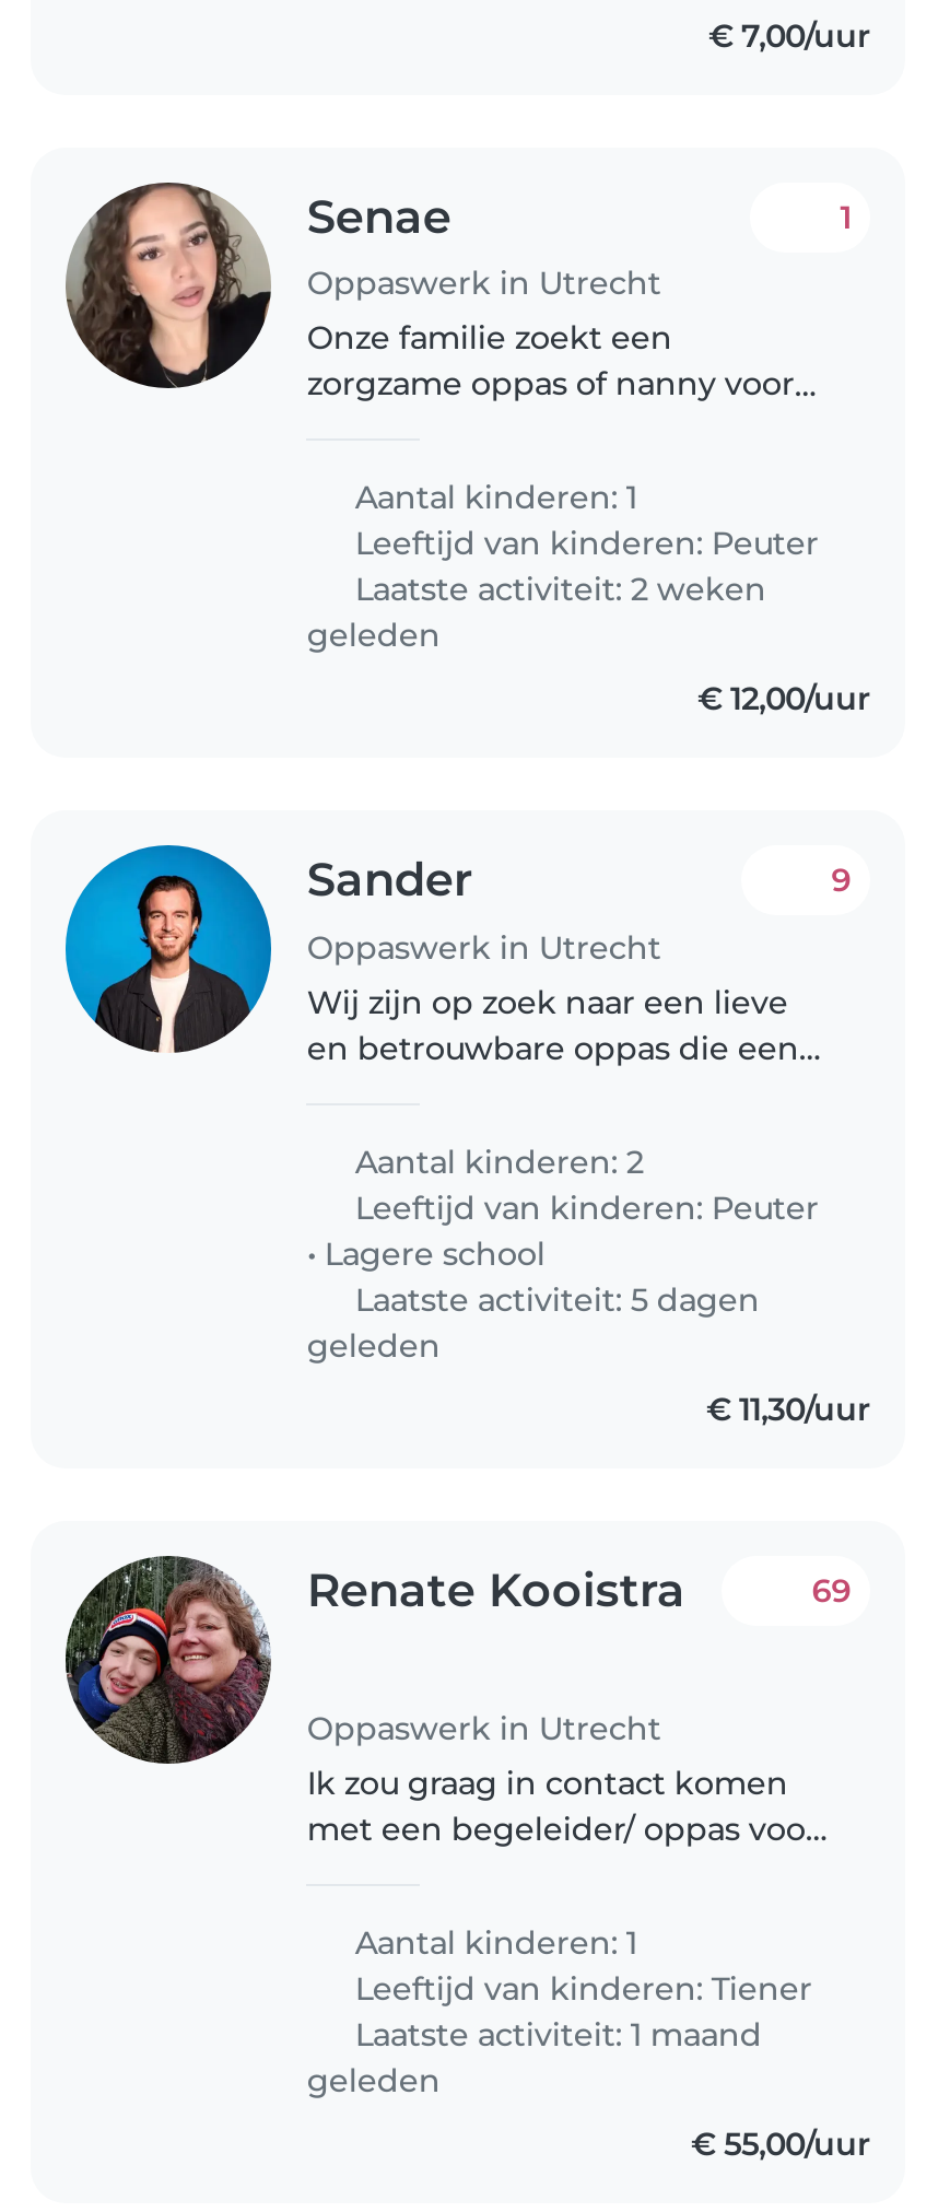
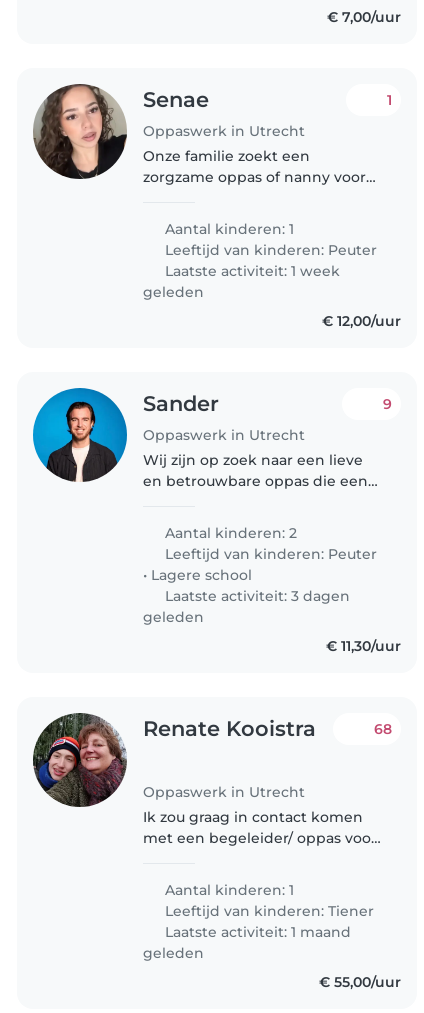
[346,571,766,610] Laatste activiteit: 2 weken -> [161,262,340,280] Laatste activiteit: 1 week
[346,1281,760,1320] Laatste activiteit: 5 dagen -> [161,587,350,605] Laatste activiteit: 3 dagen
[812,1572,851,1611] 69 -> [374,720,392,738] 68

